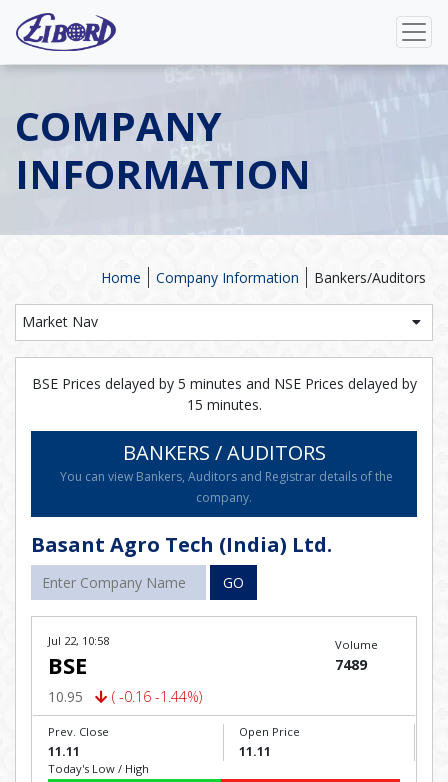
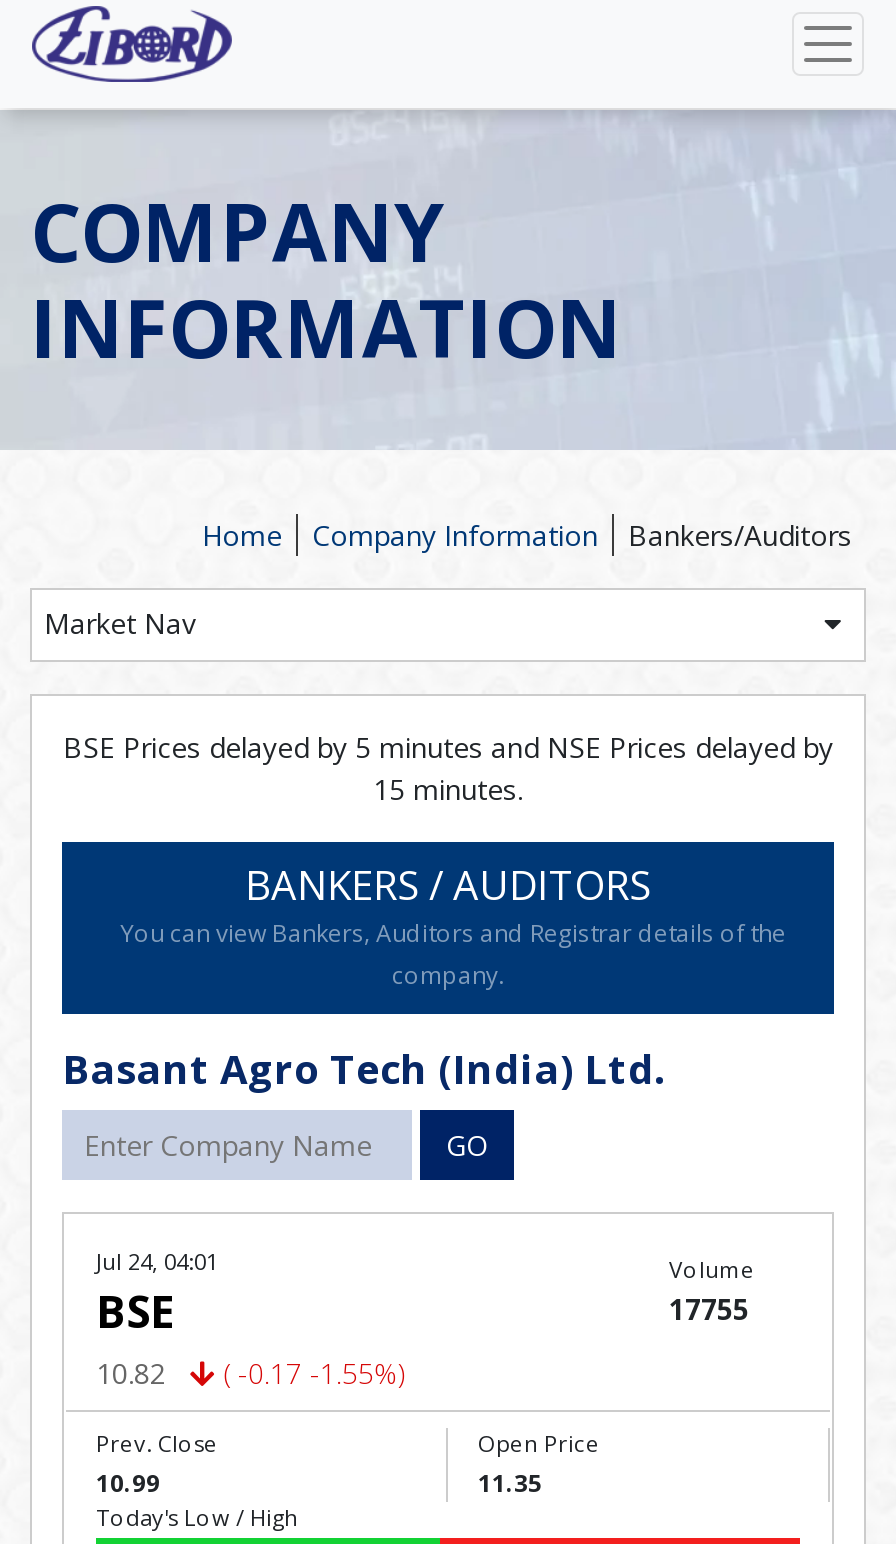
[48,633,109,648] Jul 22, 10:58 -> [96,1246,218,1276] Jul 24, 04:01
[334,655,366,674] 7489 -> [669,1290,749,1328] 17755
[48,687,83,706] 10.95 -> [96,1354,166,1392] 10.82
[112,687,202,706] ( -0.16 -1.44%) -> [224,1354,404,1392] ( -0.17 -1.55%)
[48,743,80,760] 11.11 -> [96,1466,160,1500] 10.99
[239,743,271,760] 11.11 -> [478,1466,542,1500] 11.35

